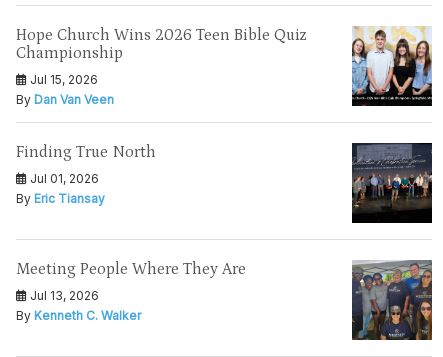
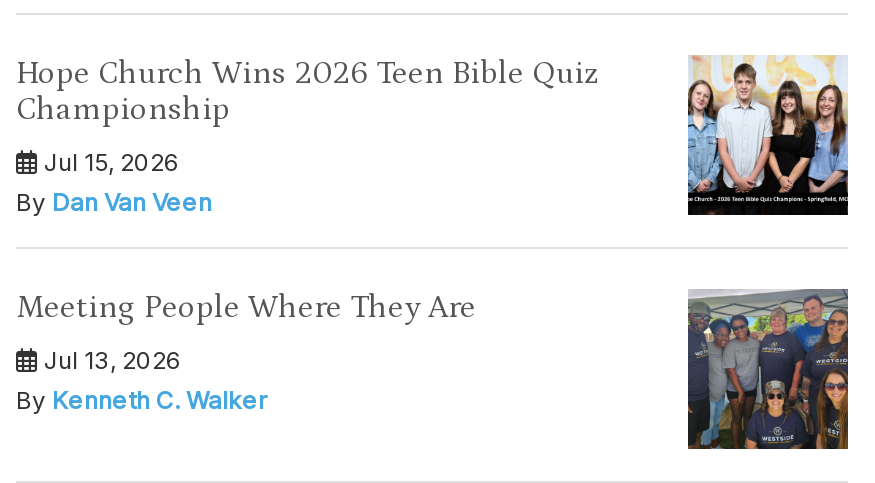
[16,143,156,206] Finding True North | Jul 01, 2026 | By Eric Tiansay -> none
[351,142,433,216] [image] -> none

